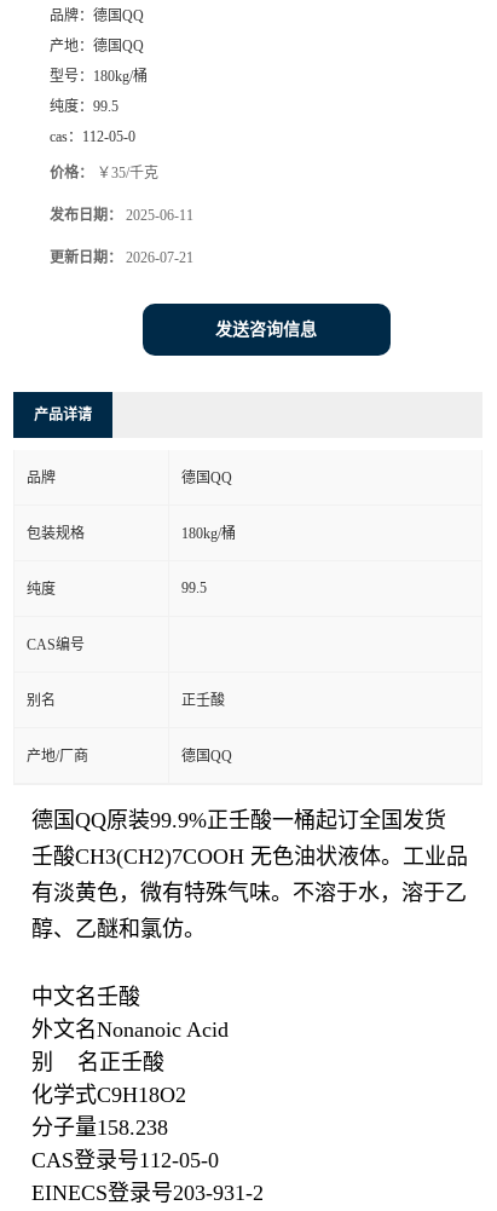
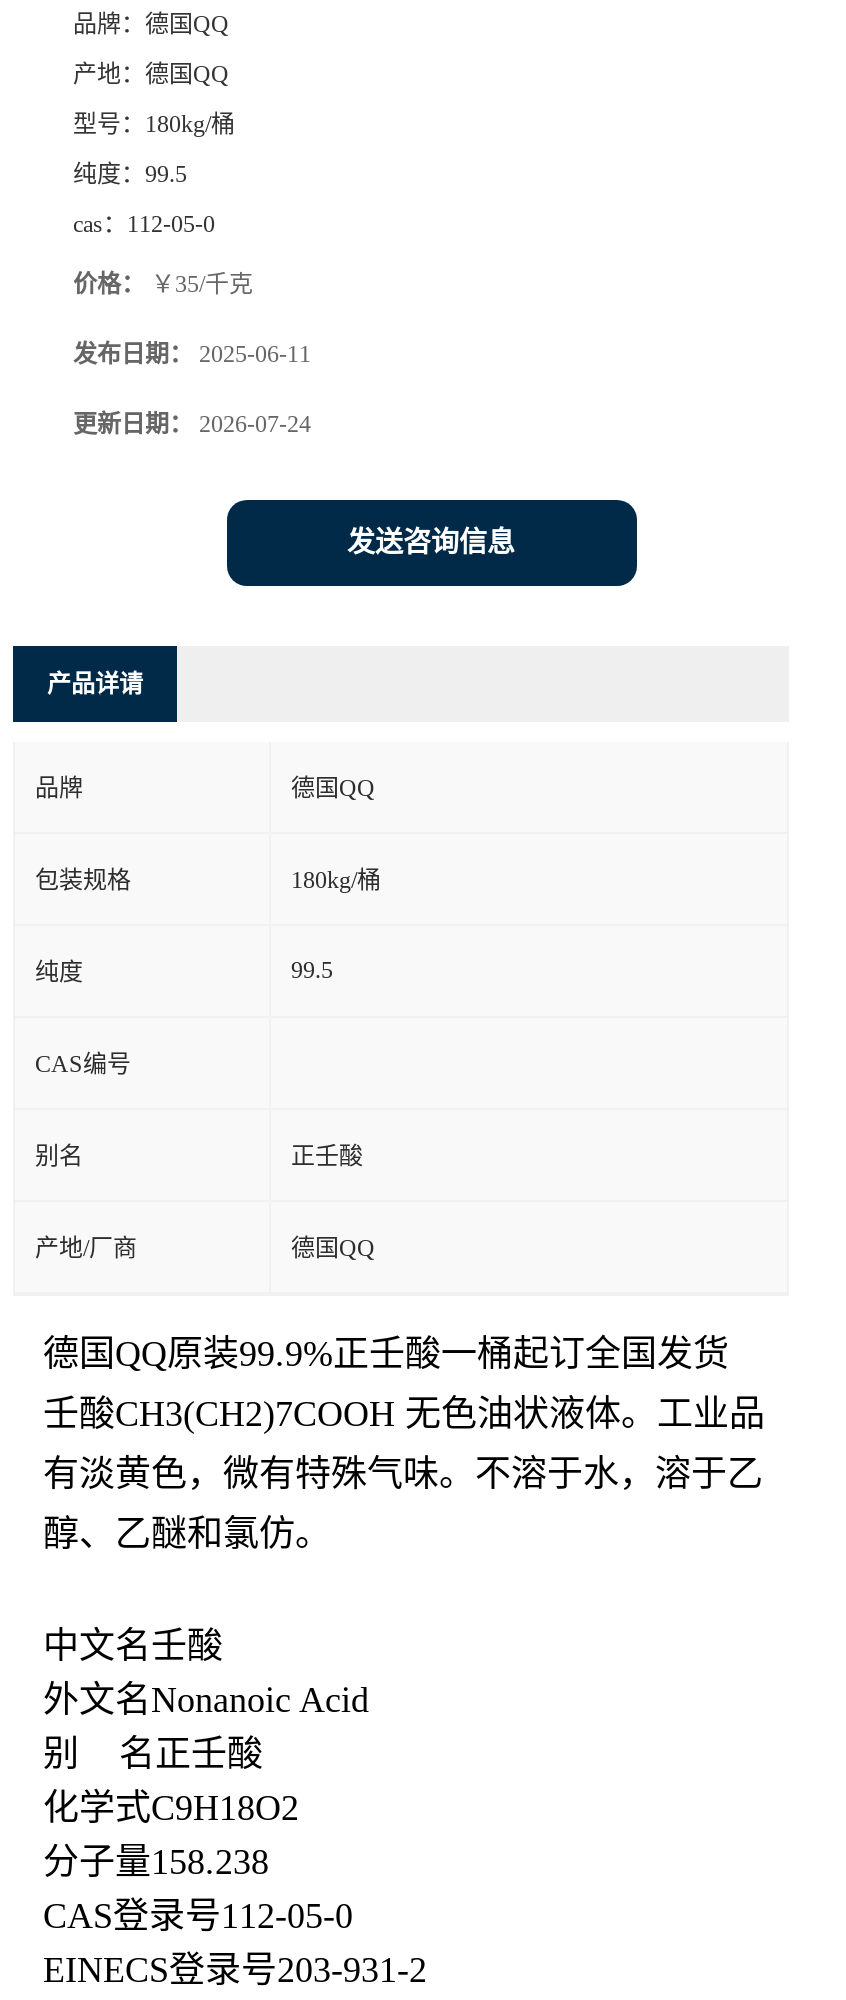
[50,249,193,266] 更新日期：2026-07-21 -> [73,409,311,437] 更新日期：2026-07-24

